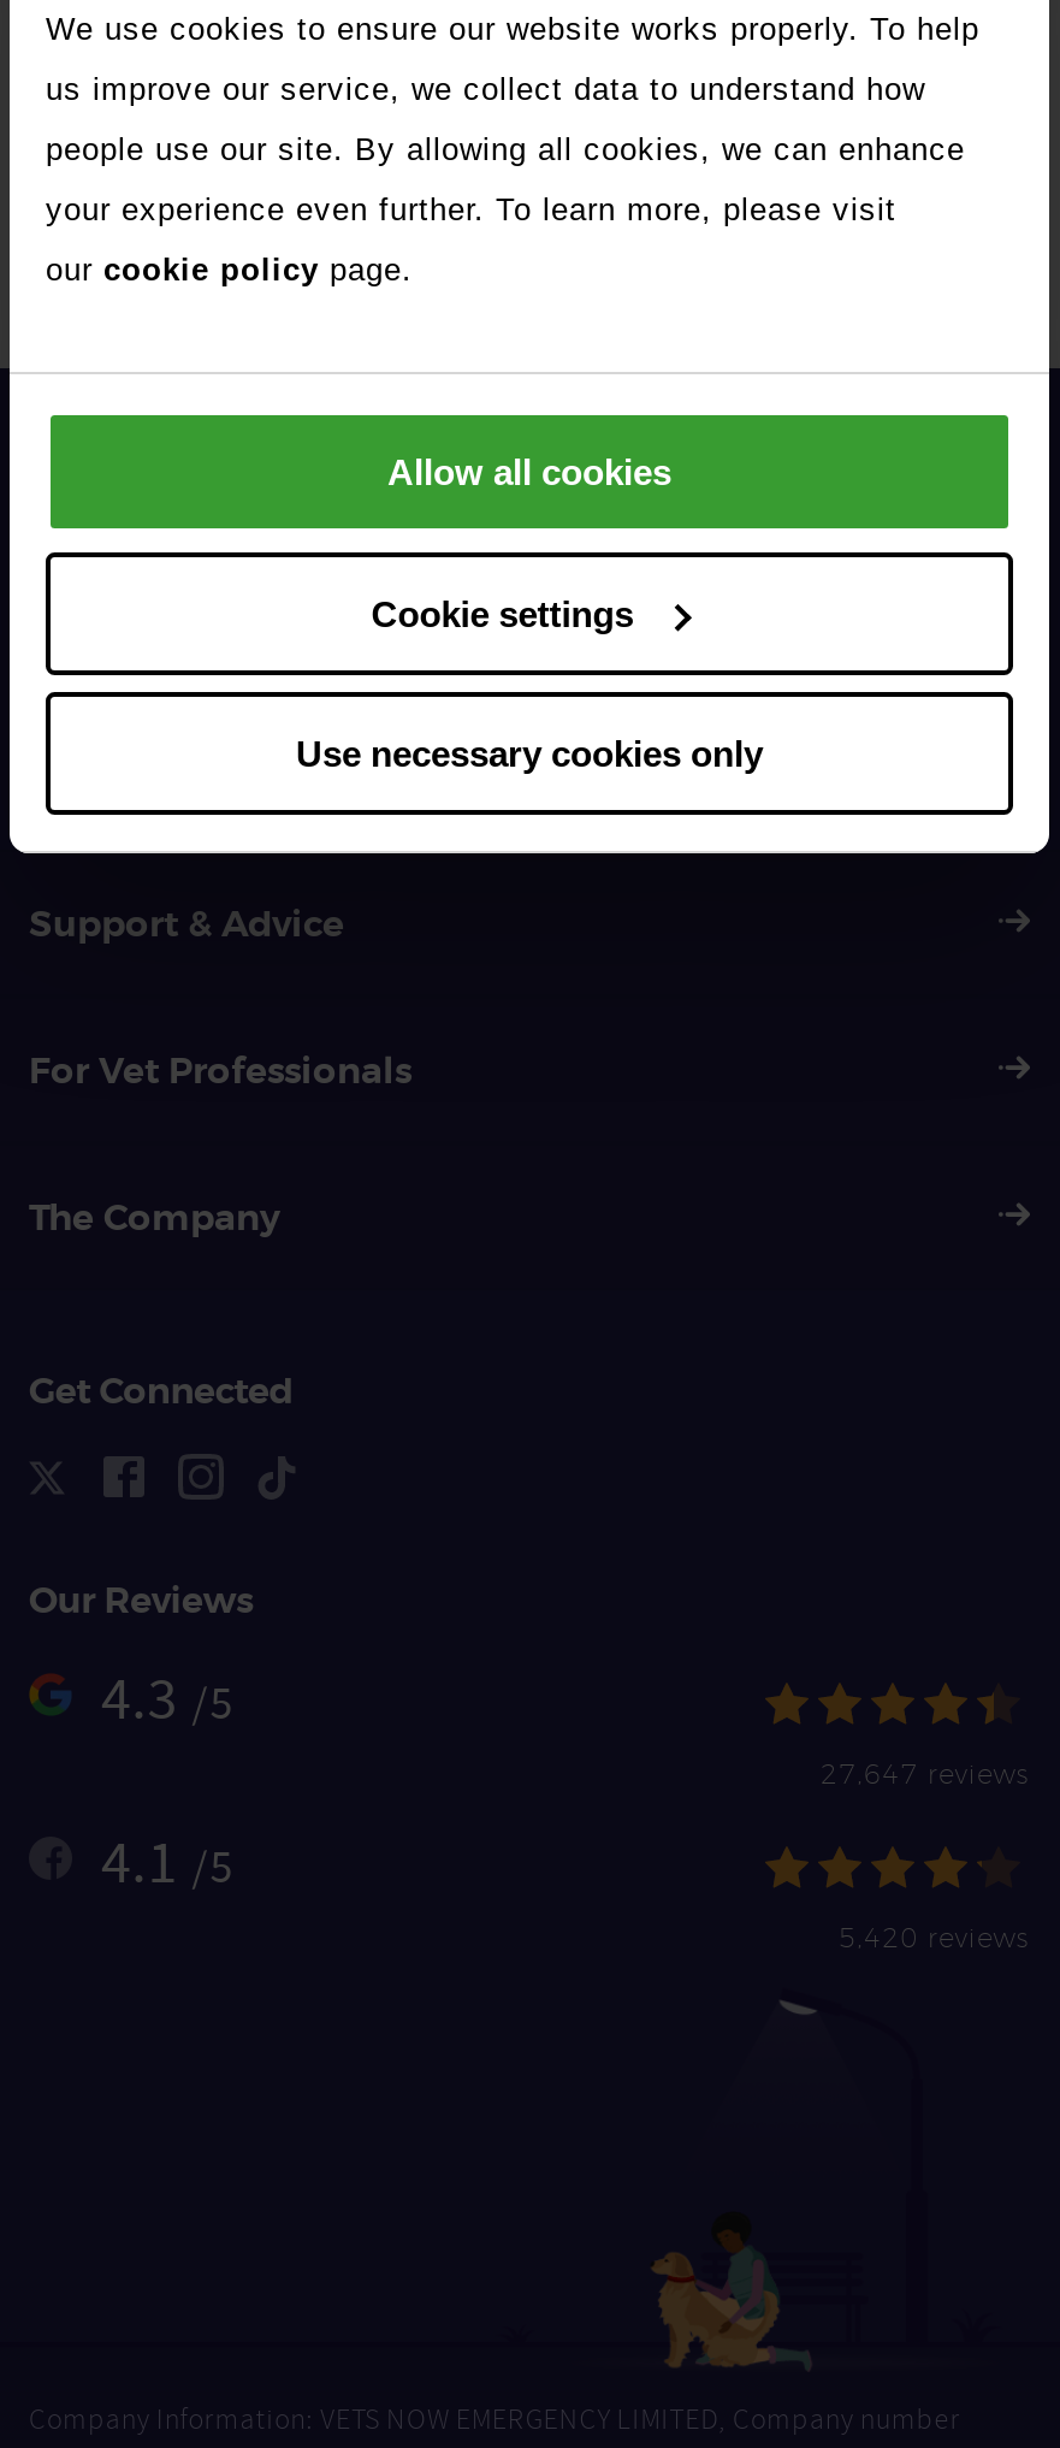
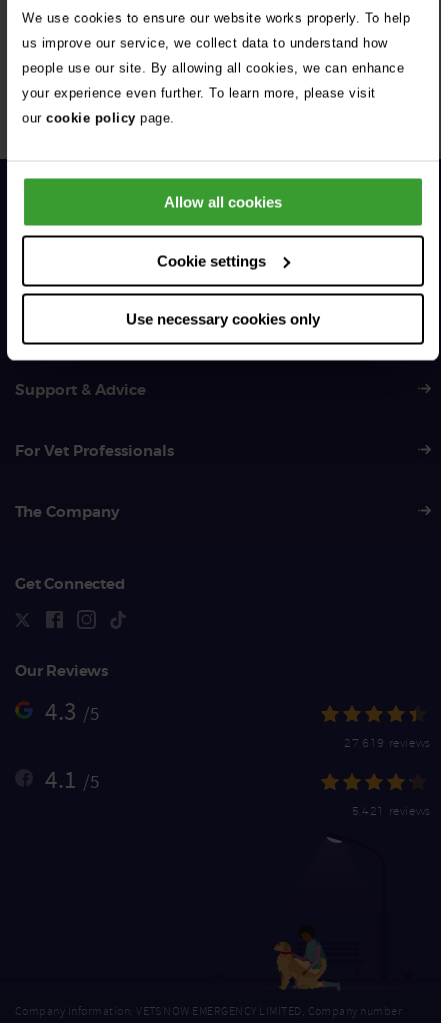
[821,1758,1030,1789] 27,647 reviews -> [344,736,431,749] 27,619 reviews
[839,1922,1030,1953] 5,420 reviews -> [352,804,431,817] 5,421 reviews

